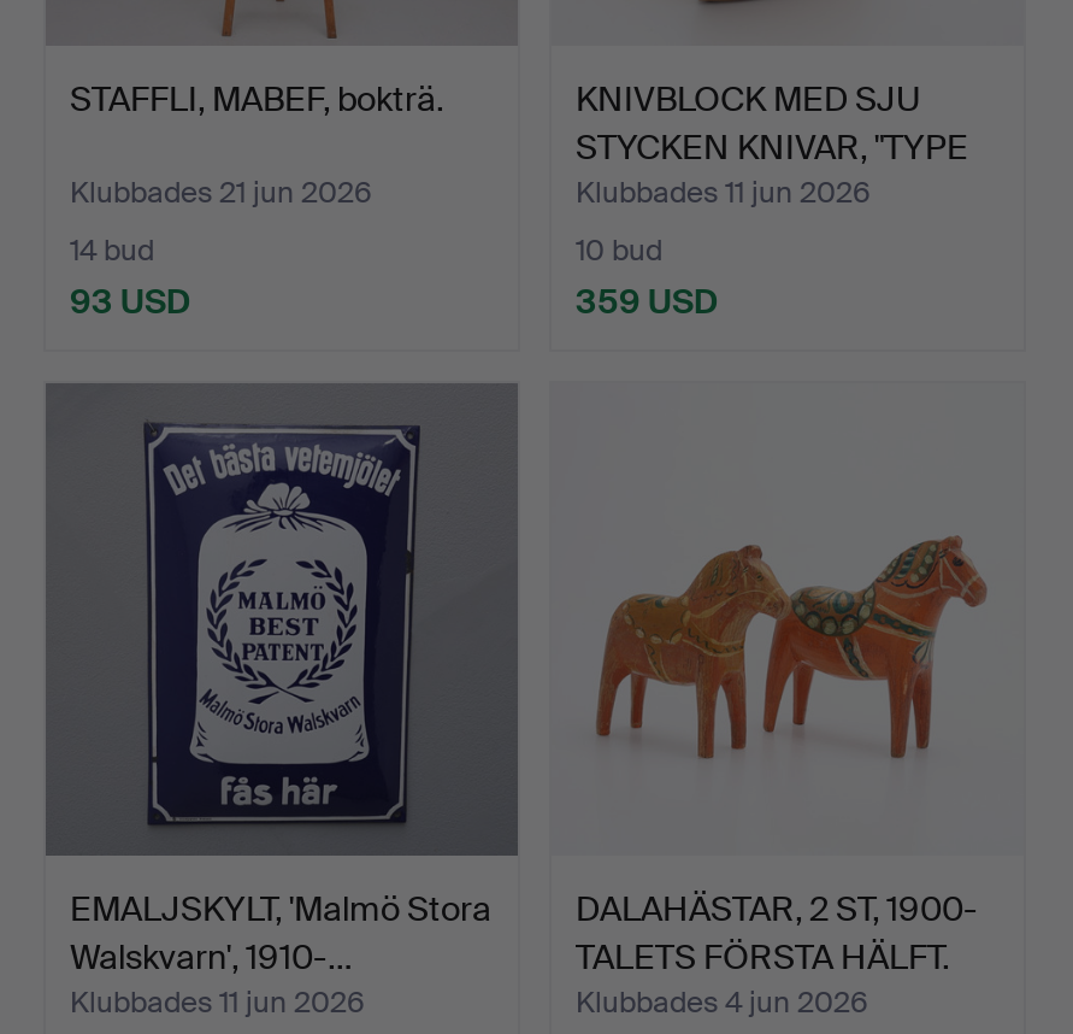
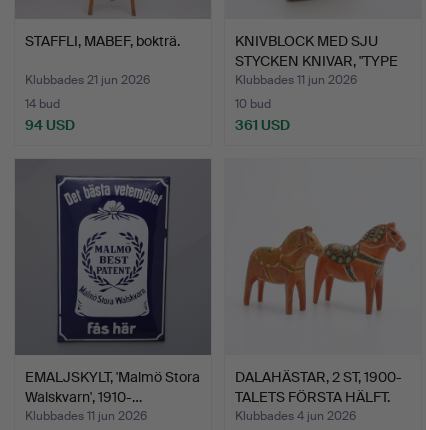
[70,279,190,322] 93 USD -> [25,116,75,134] 94 USD
[576,279,718,322] 359 USD -> [235,116,290,134] 361 USD

